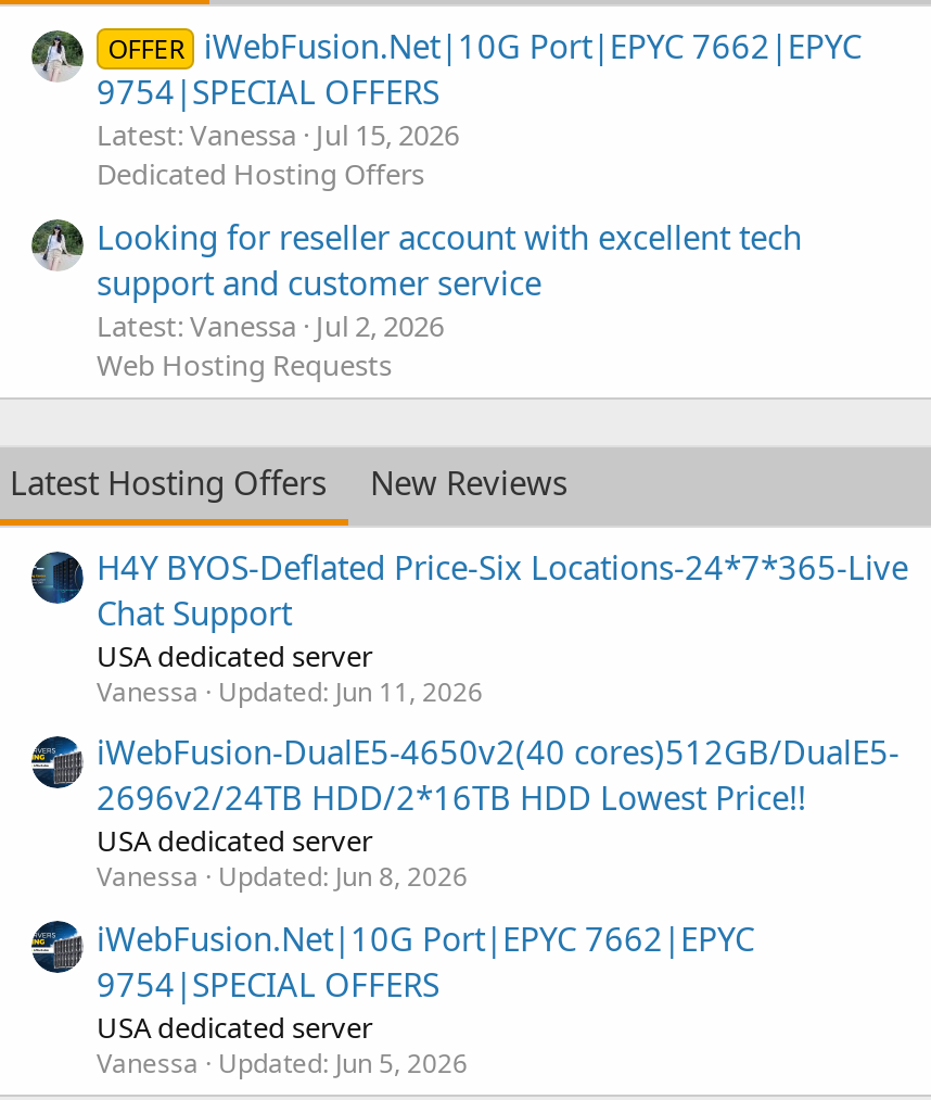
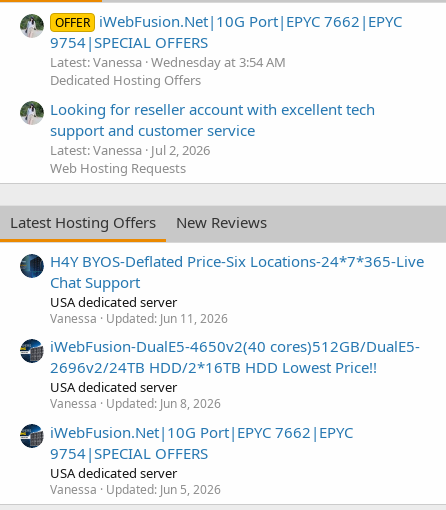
[97,116,459,155] Latest: Vanessa Jul 15, 2026 -> [50,53,286,71] Latest: Vanessa Wednesday at 3:54 AM

